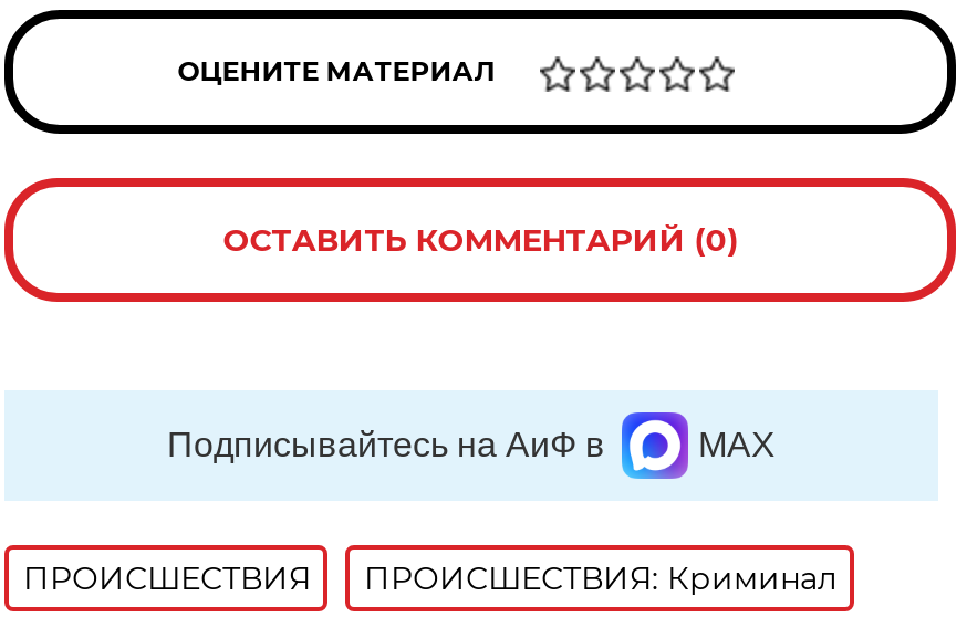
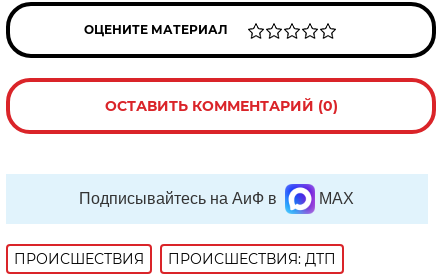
[364,558,837,598] ПРОИСШЕСТВИЯ: Криминал -> [168,250,336,268] ПРОИСШЕСТВИЯ: ДТП

